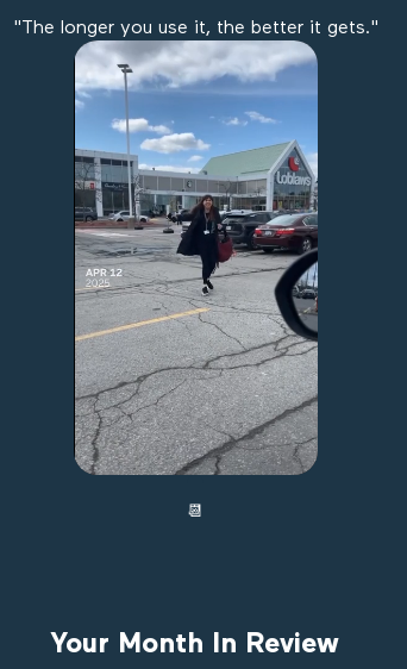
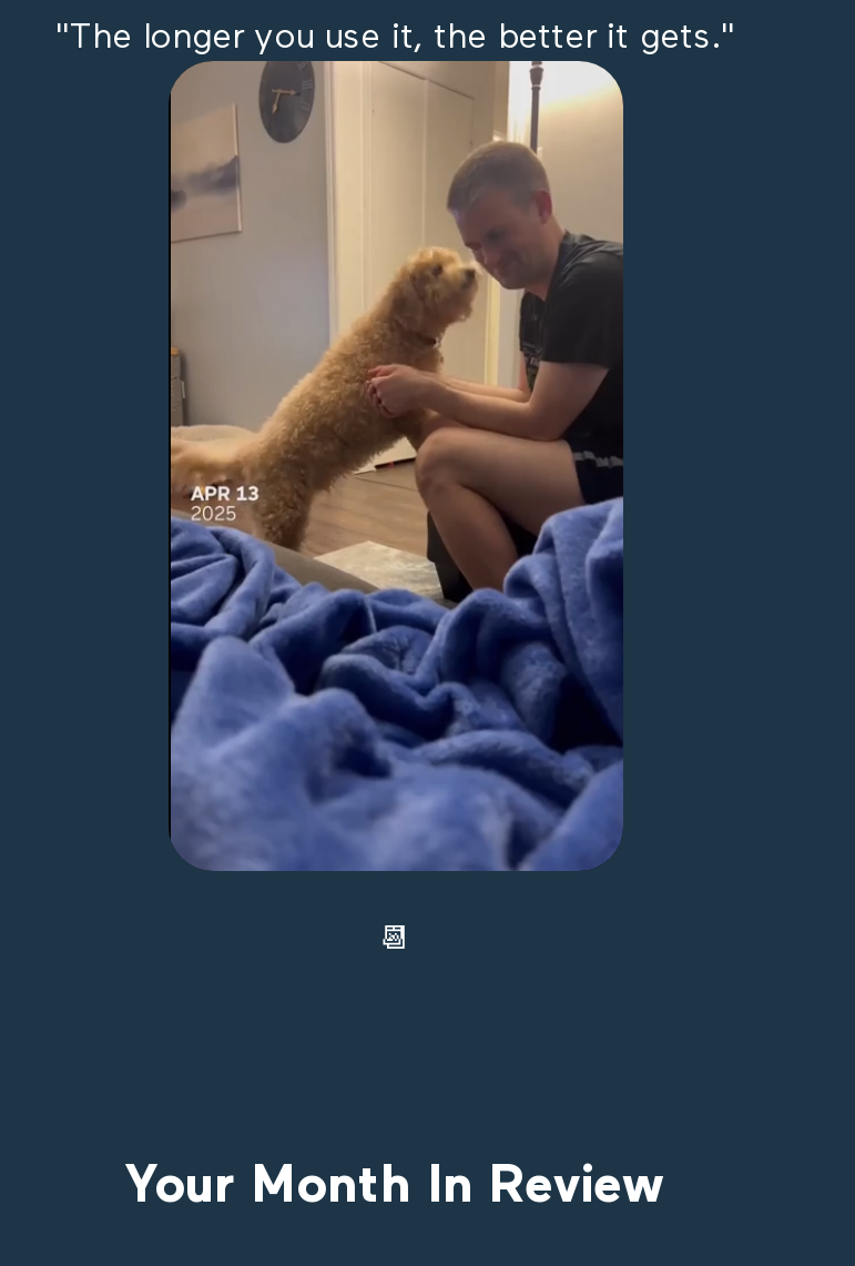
[74,42,319,475] [image] -> [169,63,625,871] [image]

